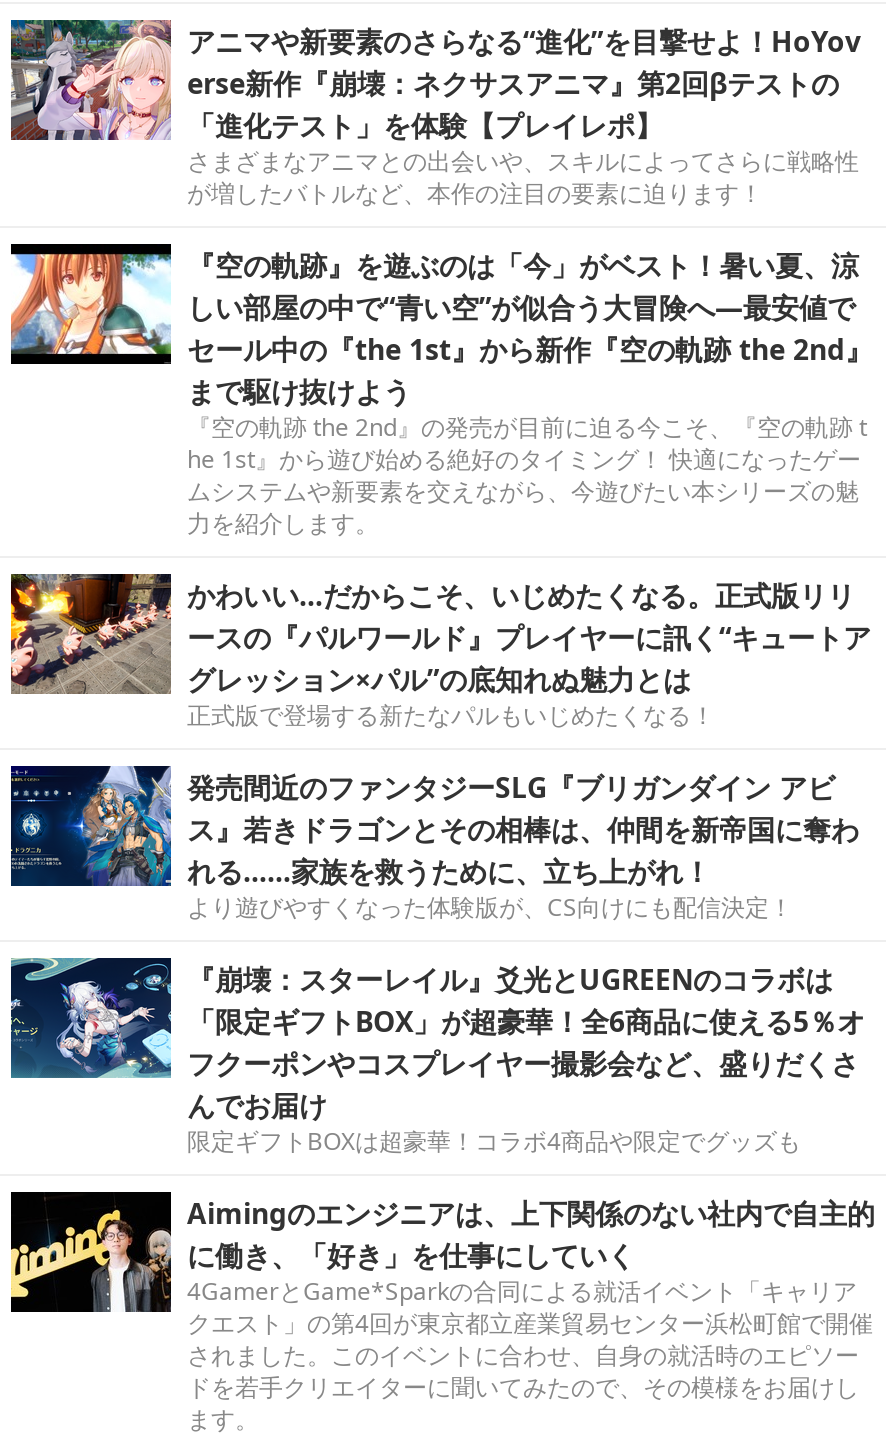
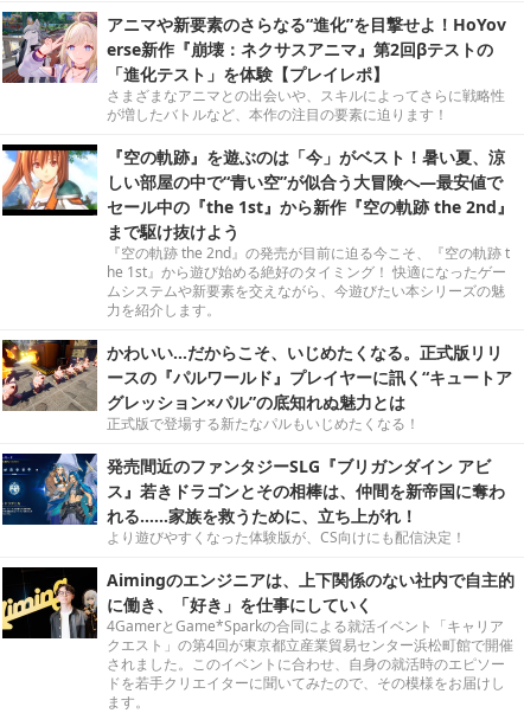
[9,956,865,1158] [image] | 『崩壊：スターレイル』爻光とUGREENのコラボは | 「限定ギフトBOX」が超豪華！全6商品に使える5％オ | フクーポンやコスプレイヤー撮影会など、盛りだくさ | んでお届け | 限定ギフトBOXは超豪華！コラボ4商品や限定でグッズも -> none

